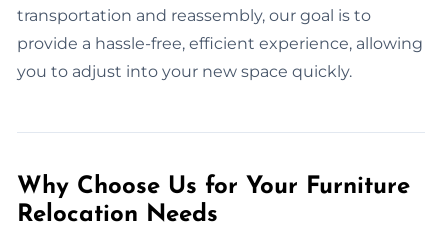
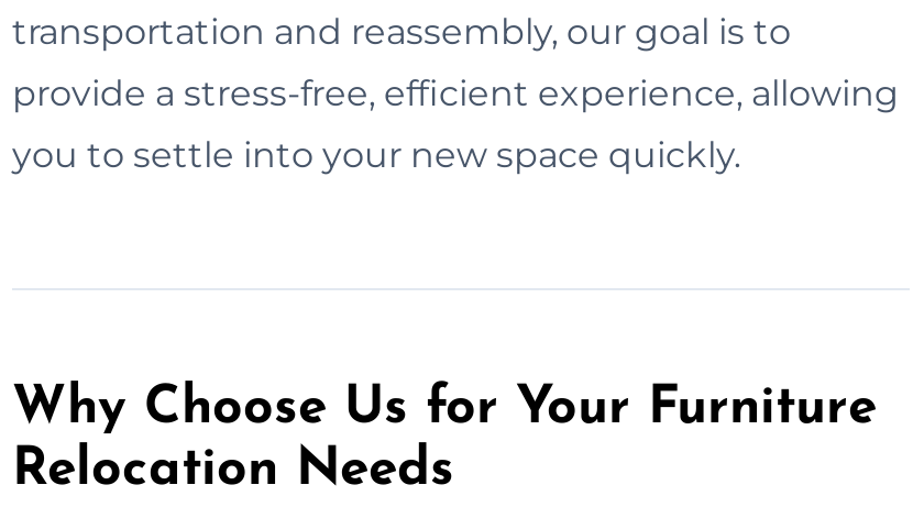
[17,34,423,53] provide a hassle-free, efficient experience, allowing -> [12,72,899,114] provide a stress-free, efficient experience, allowing
[17,62,352,81] you to adjust into your new space quickly. -> [12,134,740,175] you to settle into your new space quickly.

